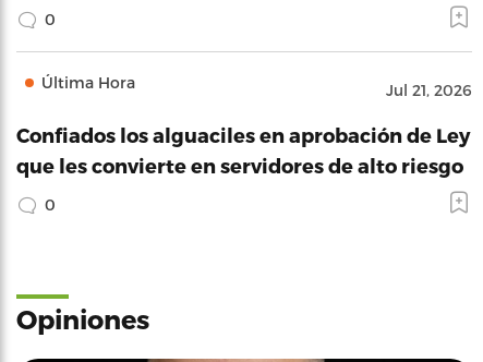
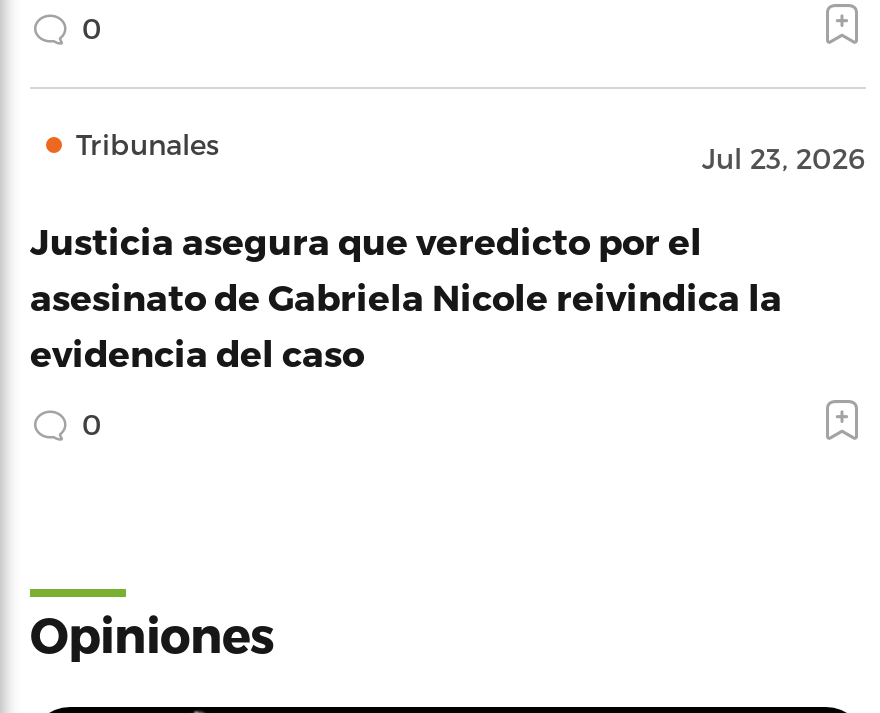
[41,73,472,99] Última Hora | Jul 21, 2026 -> [76,127,866,175] Tribunales | Jul 23, 2026
[16,123,470,177] Confiados los alguaciles en aprobación de Ley | que les convierte en servidores de alto riesgo -> [30,219,782,373] Justicia asegura que veredicto por el | asesinato de Gabriela Nicole reivindica la | evidencia del caso

